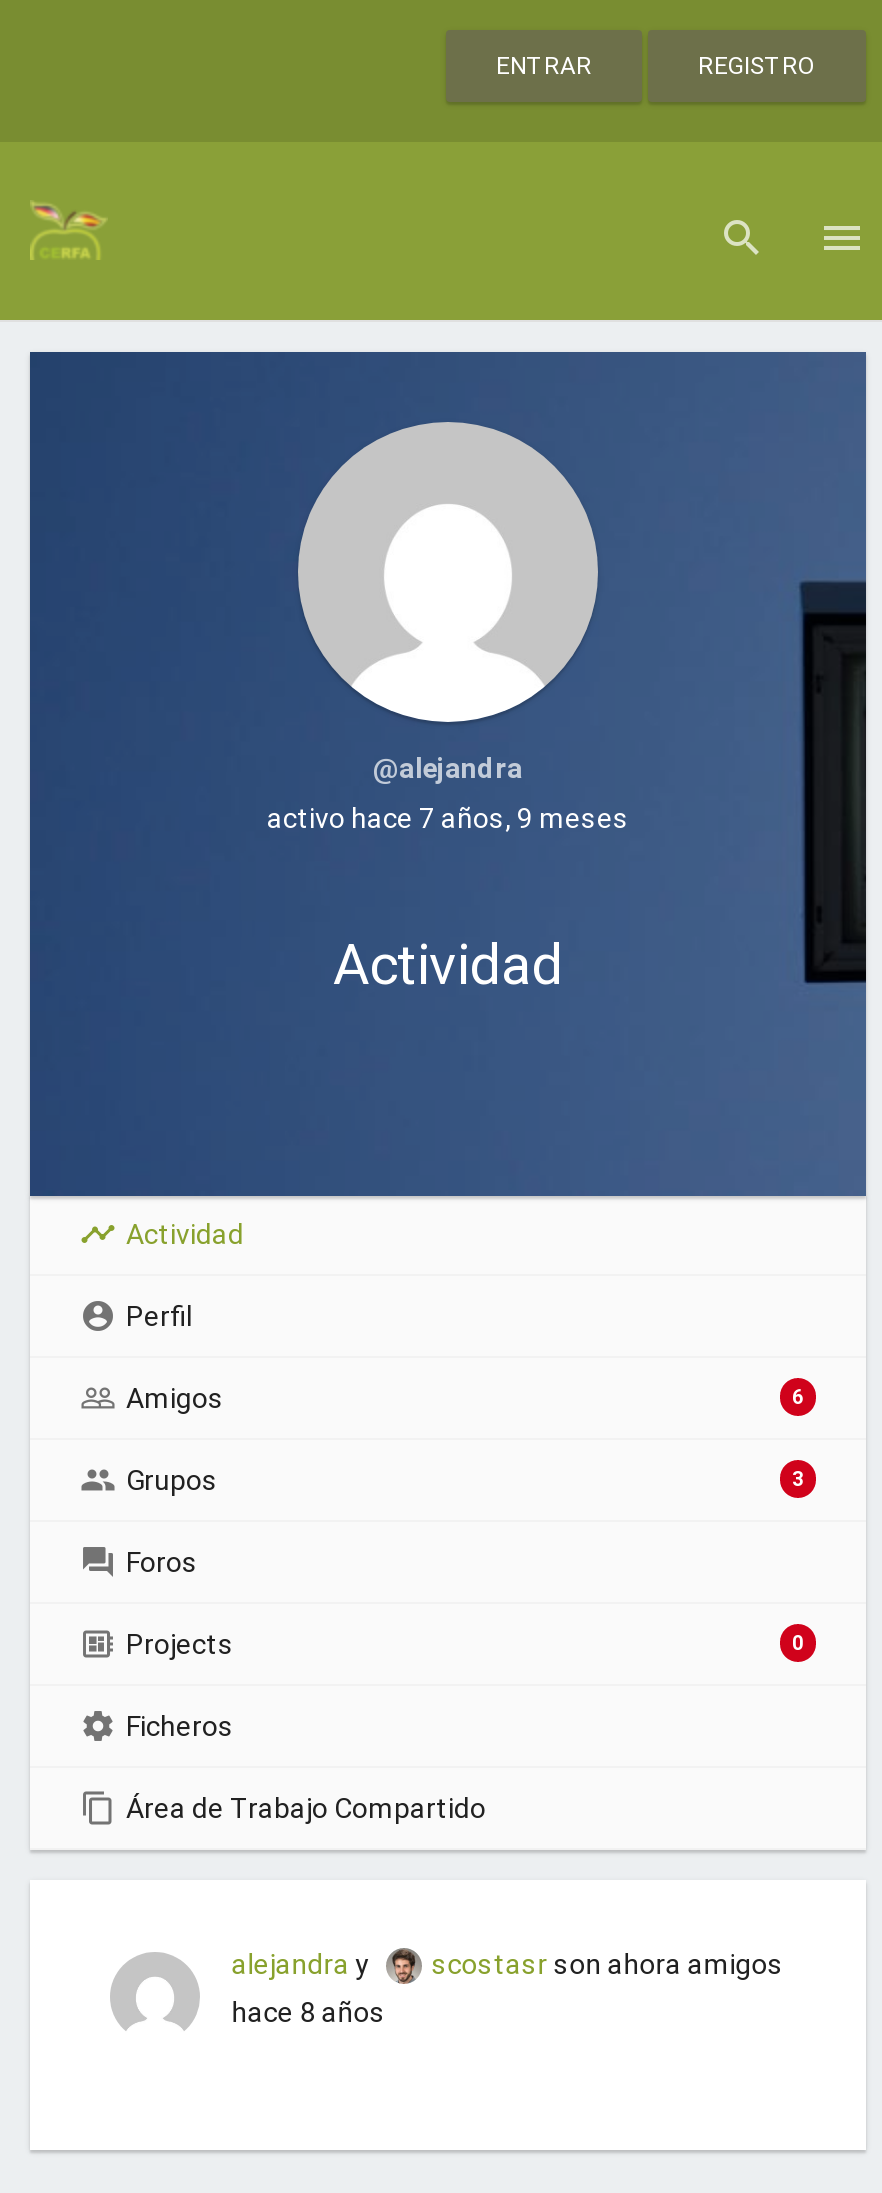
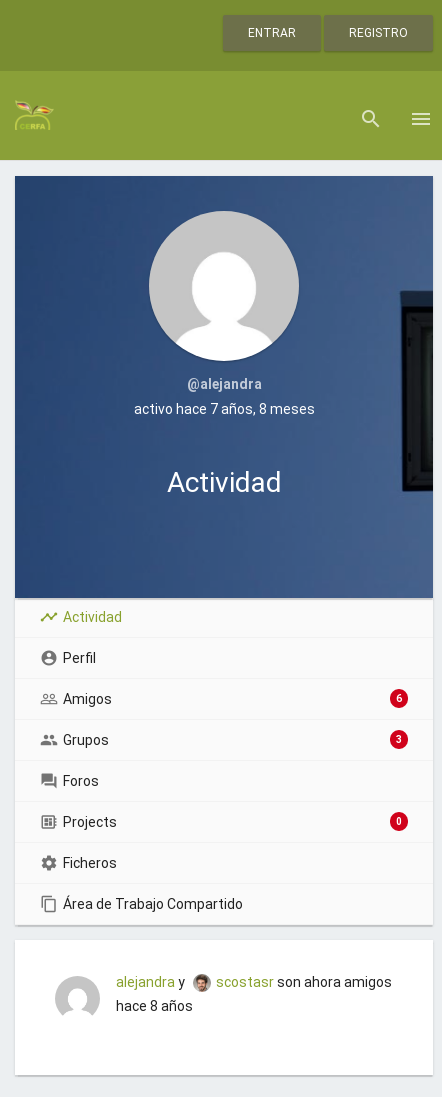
[267,802,629,834] activo hace 7 años, 9 meses -> [133,401,314,417] activo hace 7 años, 8 meses

